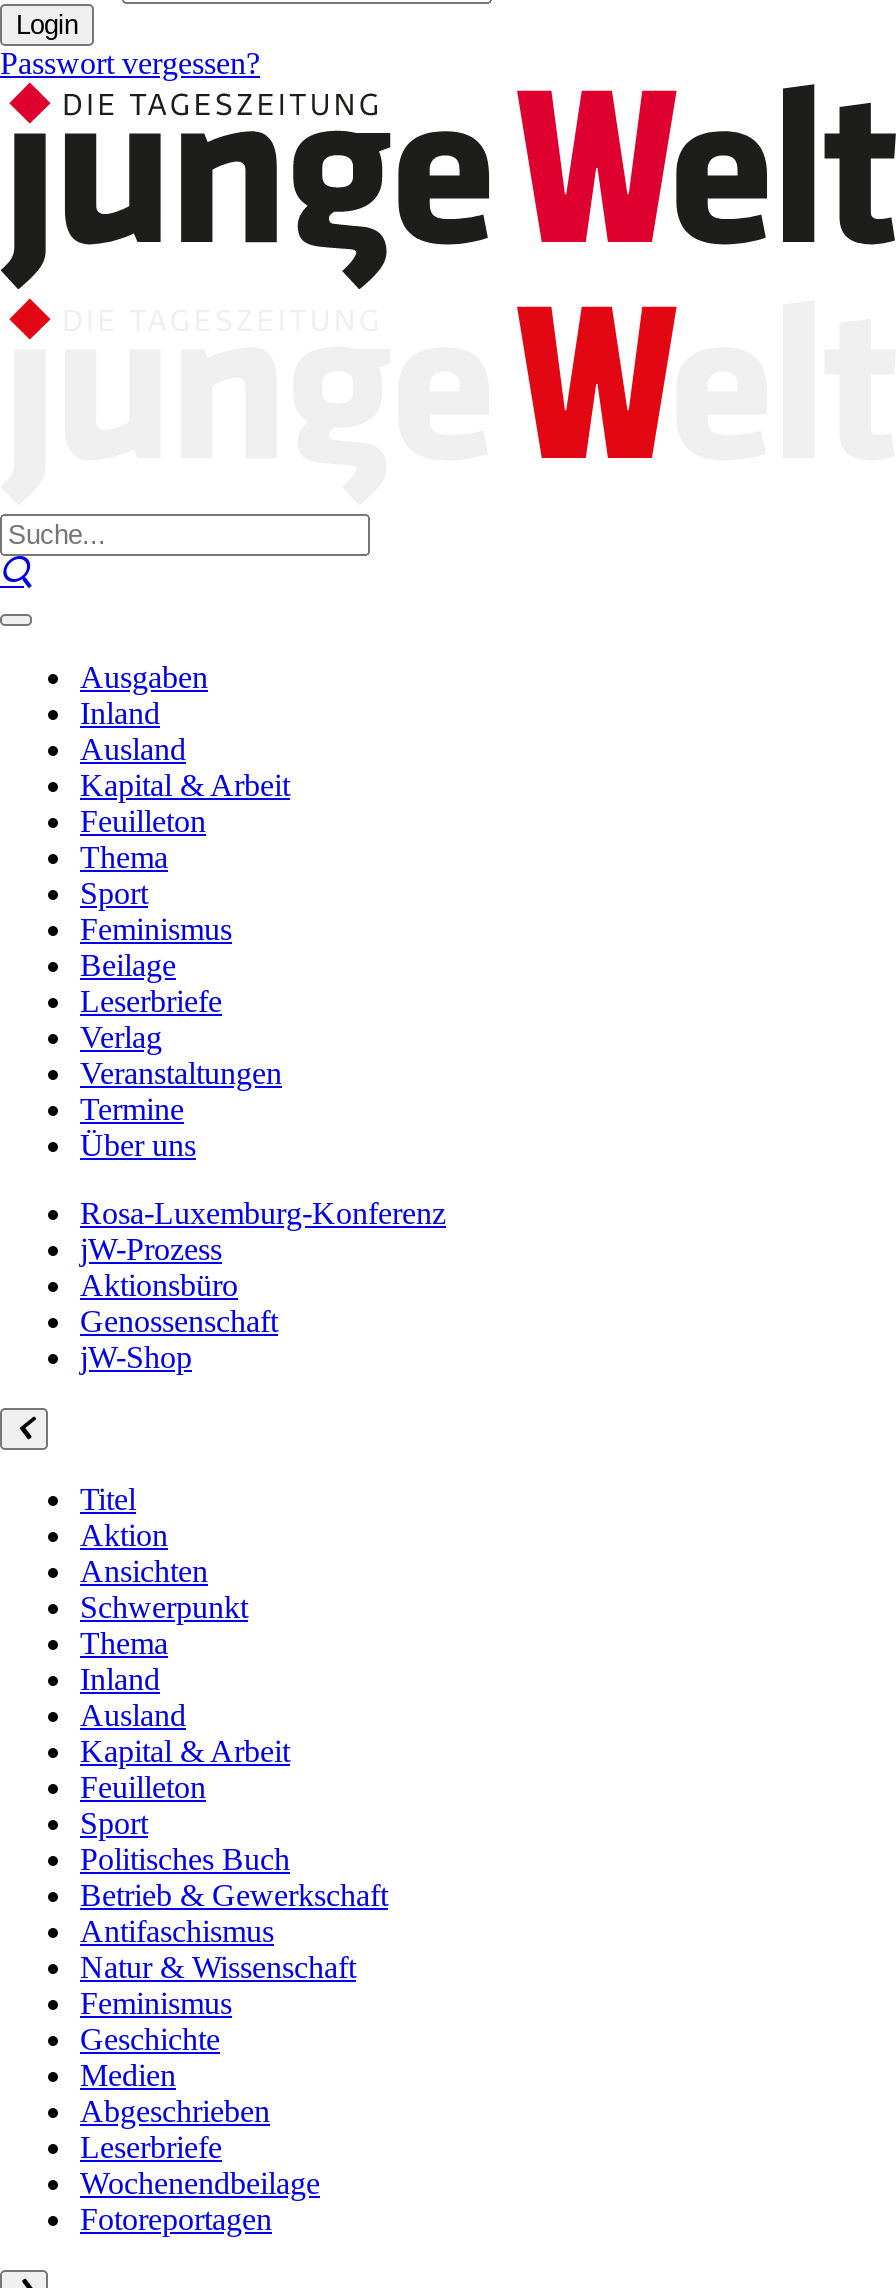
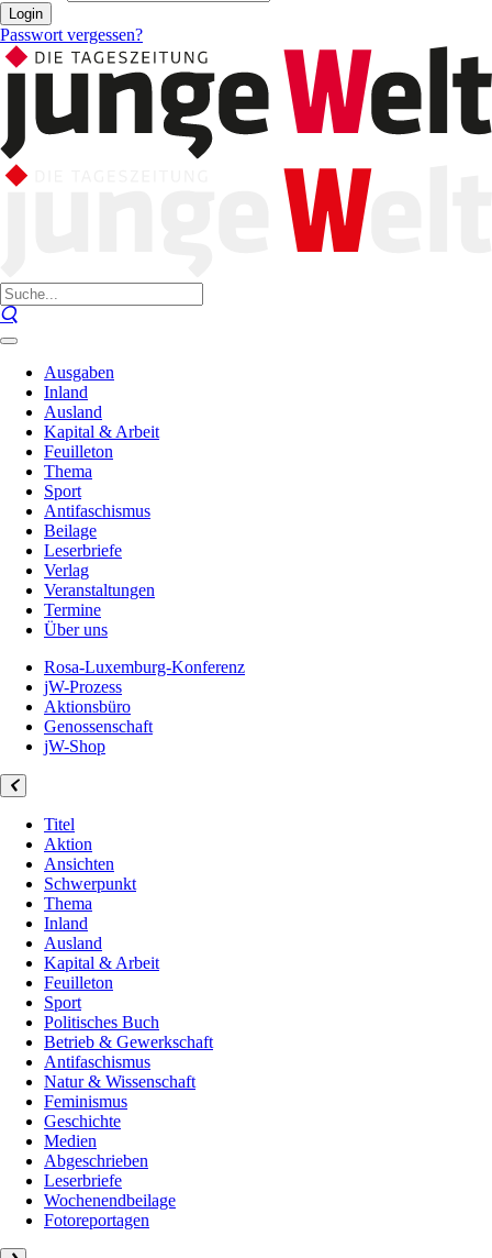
[80,912,232,946] Feminismus -> [44,501,150,520] Antifaschismus

